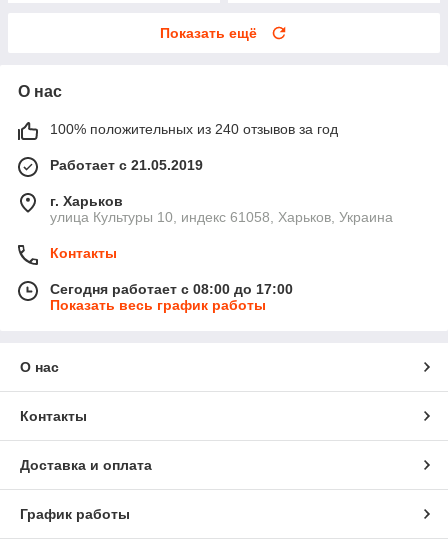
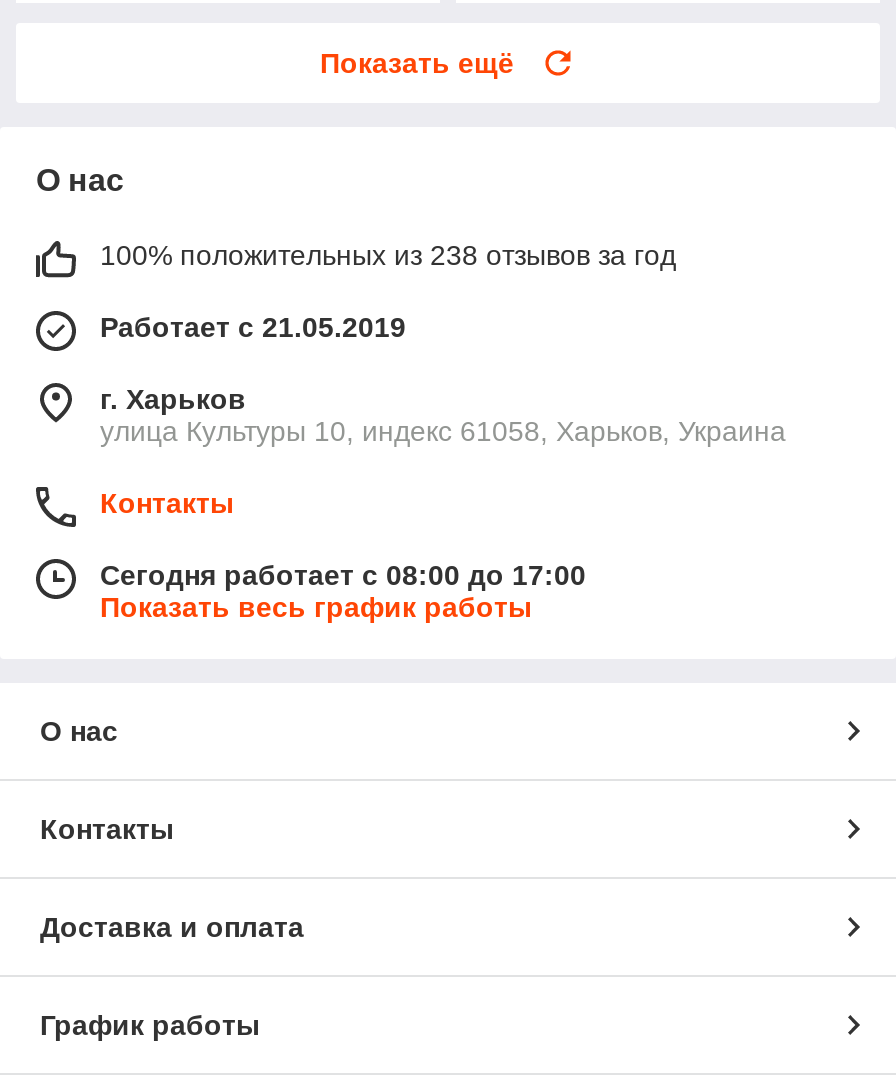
[50,121,338,137] 100% положительных из 240 отзывов за год -> [100,239,676,271] 100% положительных из 238 отзывов за год

